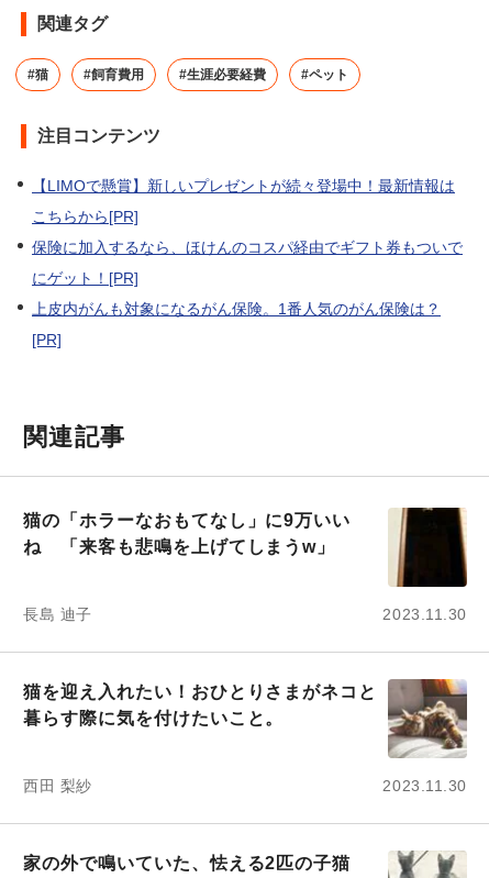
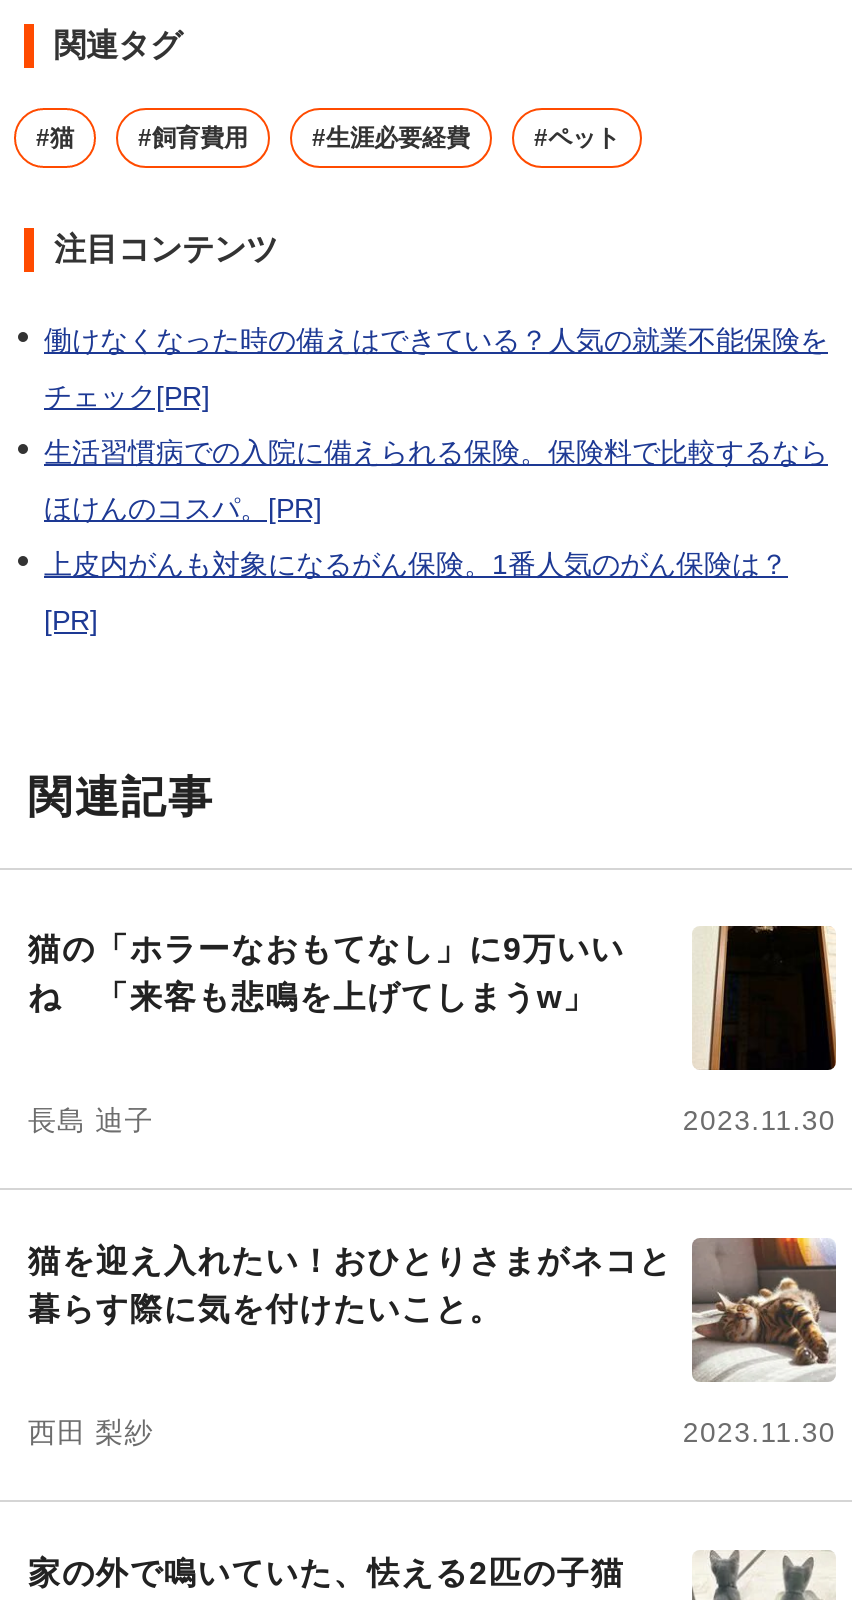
[32,177,455,195] 【LIMOで懸賞】新しいプレゼントが続々登場中！最新情報は -> [44,324,828,356] 働けなくなった時の備えはできている？人気の就業不能保険を
[32,208,138,225] こちらから[PR] -> [44,380,210,412] チェック[PR]
[32,239,463,256] 保険に加入するなら、ほけんのコスパ経由でギフト券もついで -> [44,436,828,468] 生活習慣病での入院に備えられる保険。保険料で比較するなら
[32,269,138,287] にゲット！[PR] -> [44,492,322,524] ほけんのコスパ。[PR]

